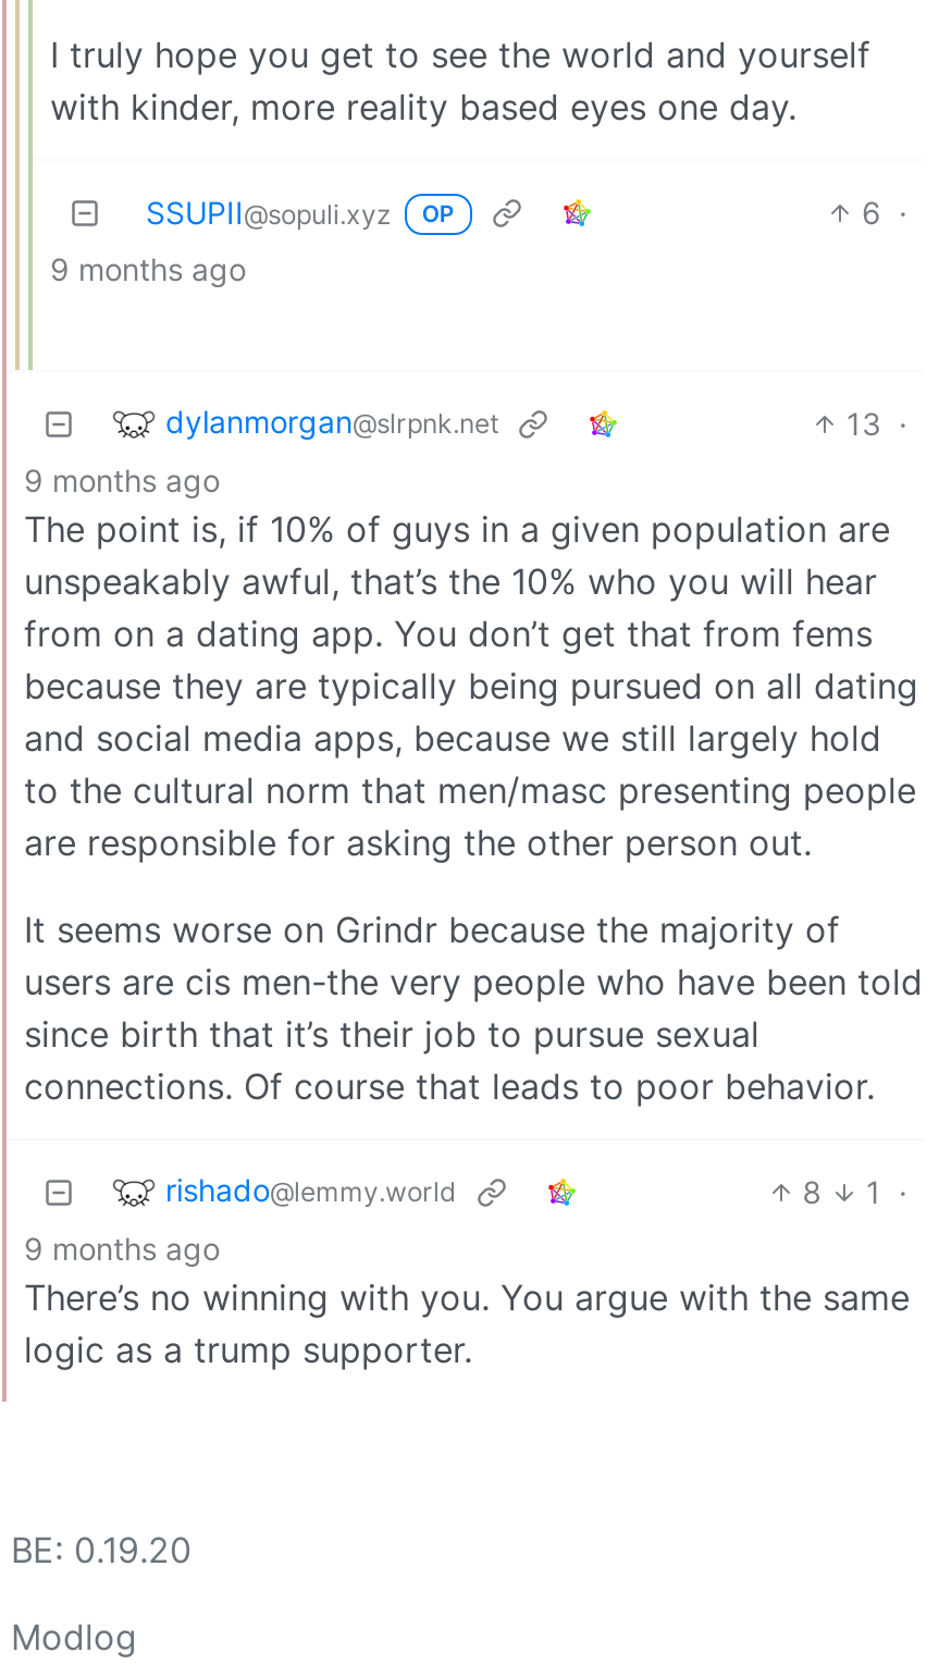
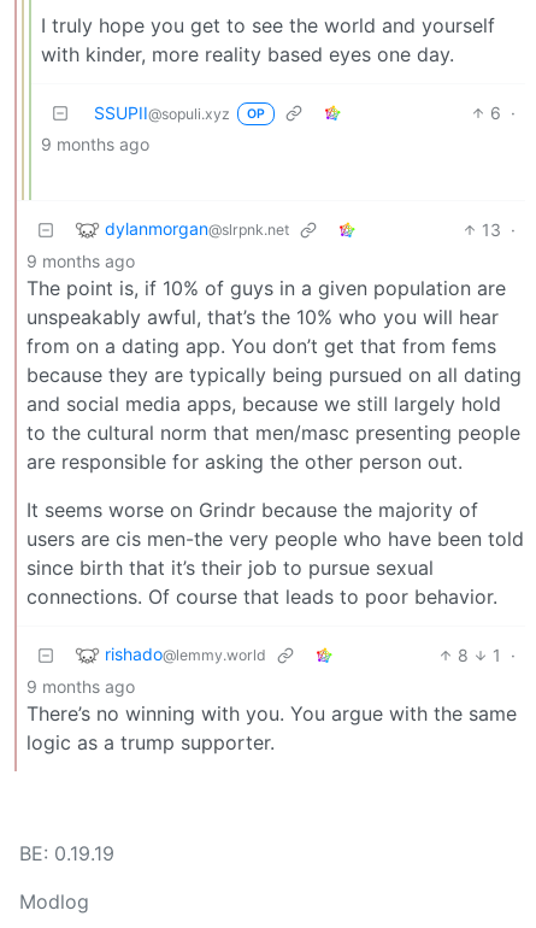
[11,1528,191,1571] BE: 0.19.20 -> [19,841,114,865] BE: 0.19.19

